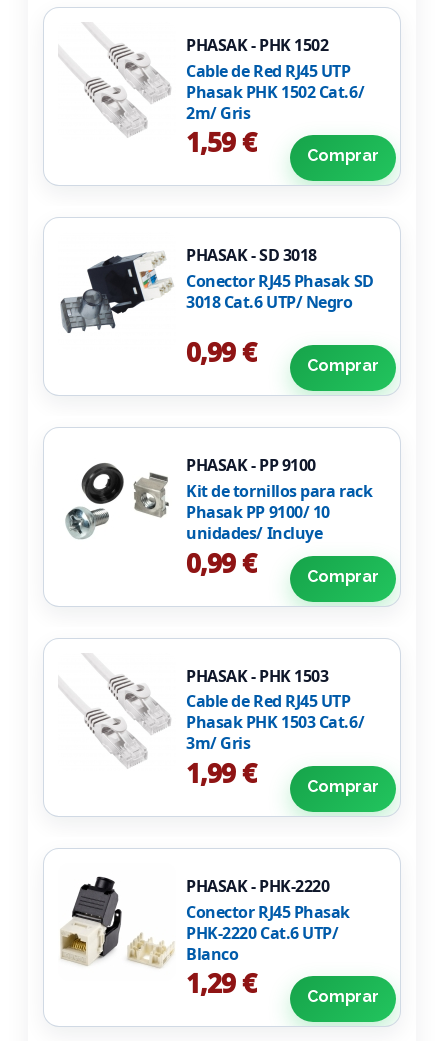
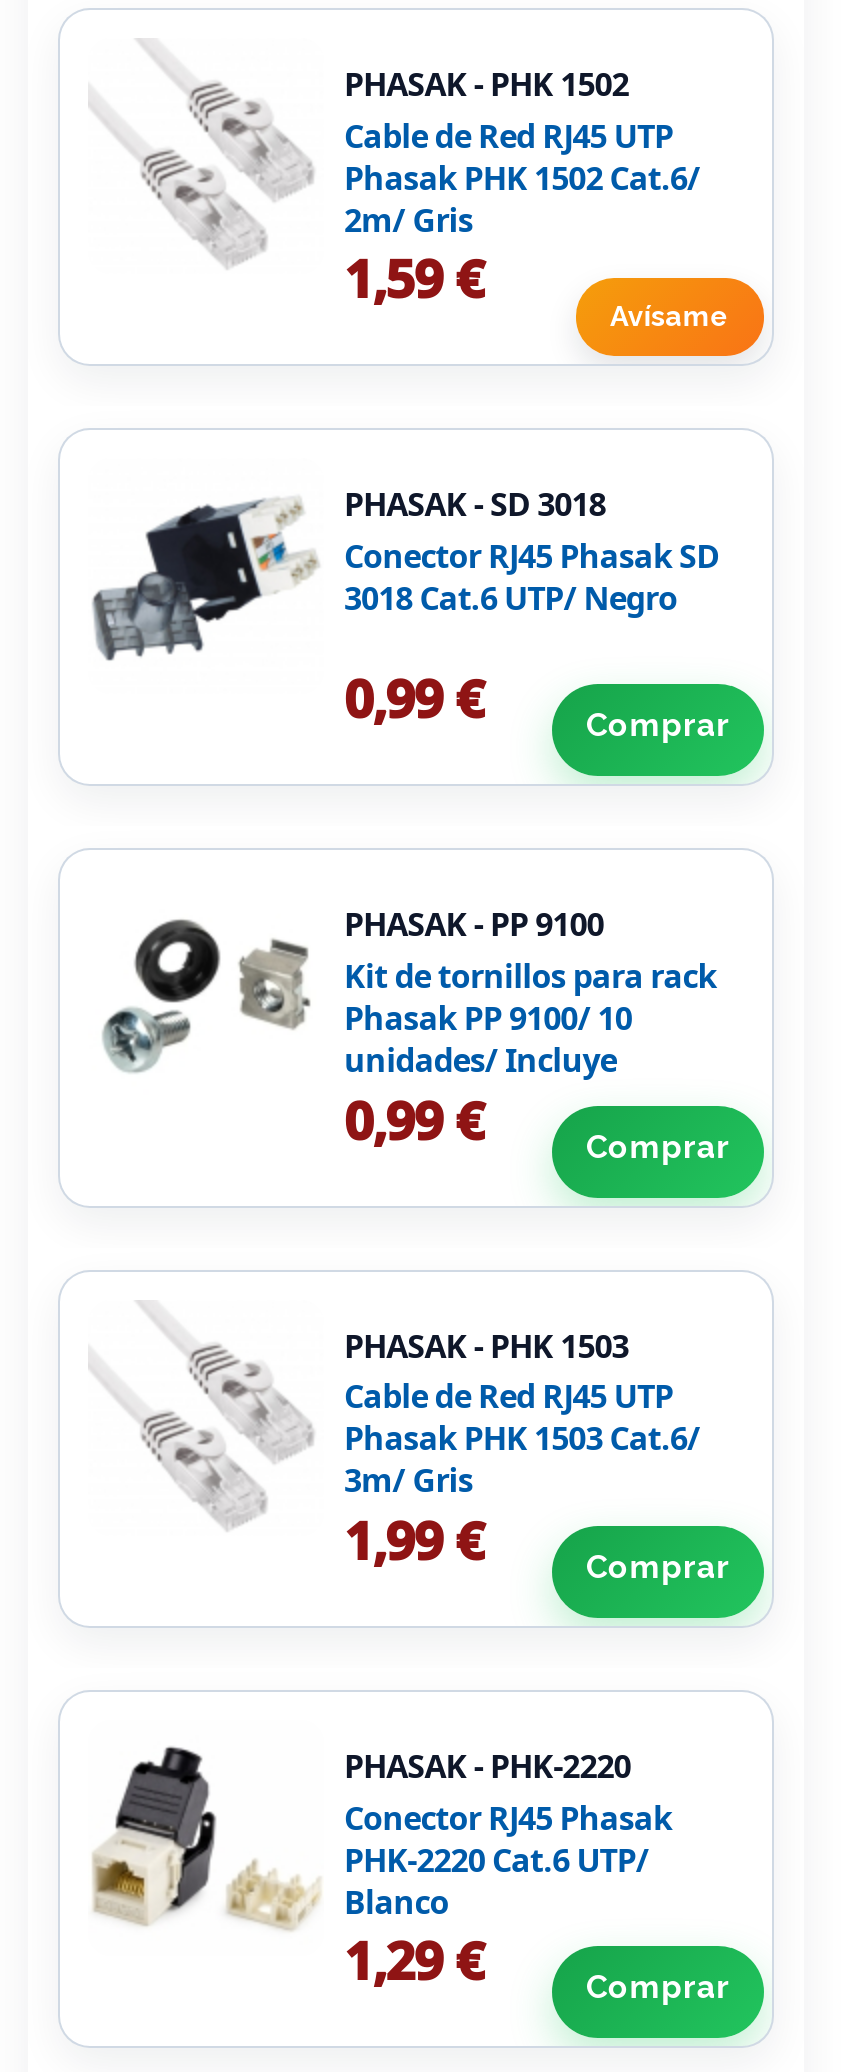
[307,146,379,165] Comprar -> [610,300,730,332] Avísame

